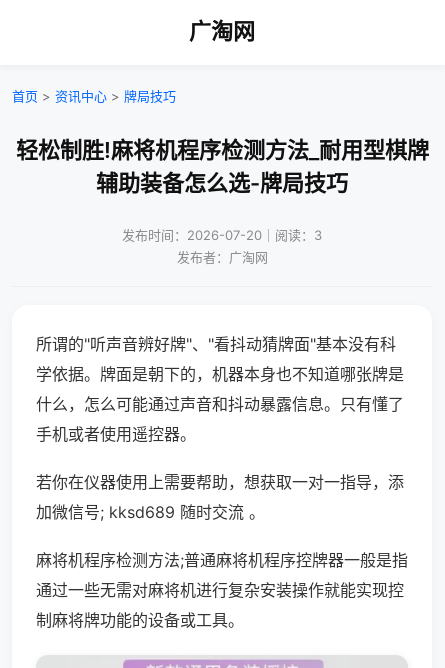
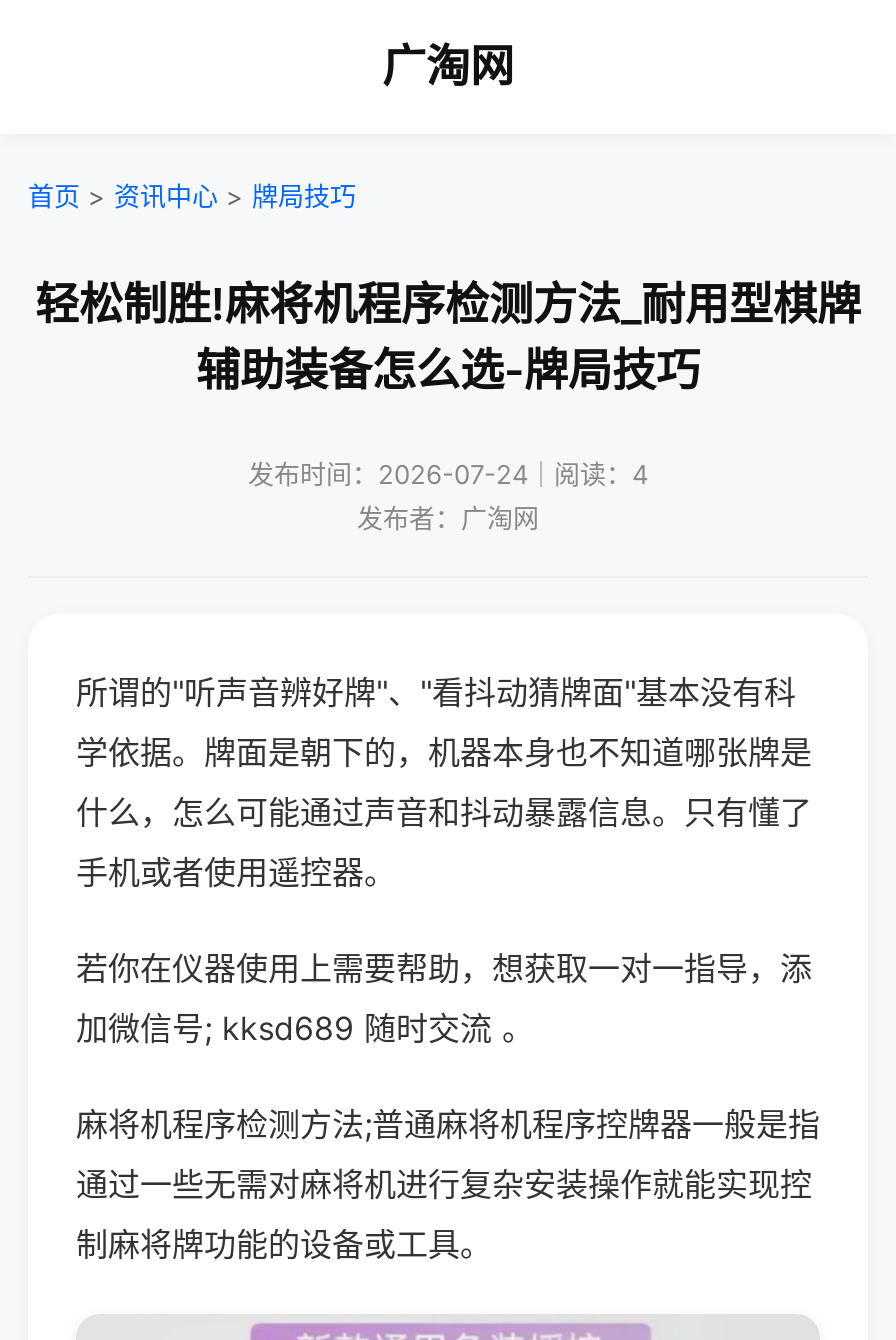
[122,227,322,243] 发布时间：2026-07-20｜阅读：3 -> [248,458,648,490] 发布时间：2026-07-24｜阅读：4

